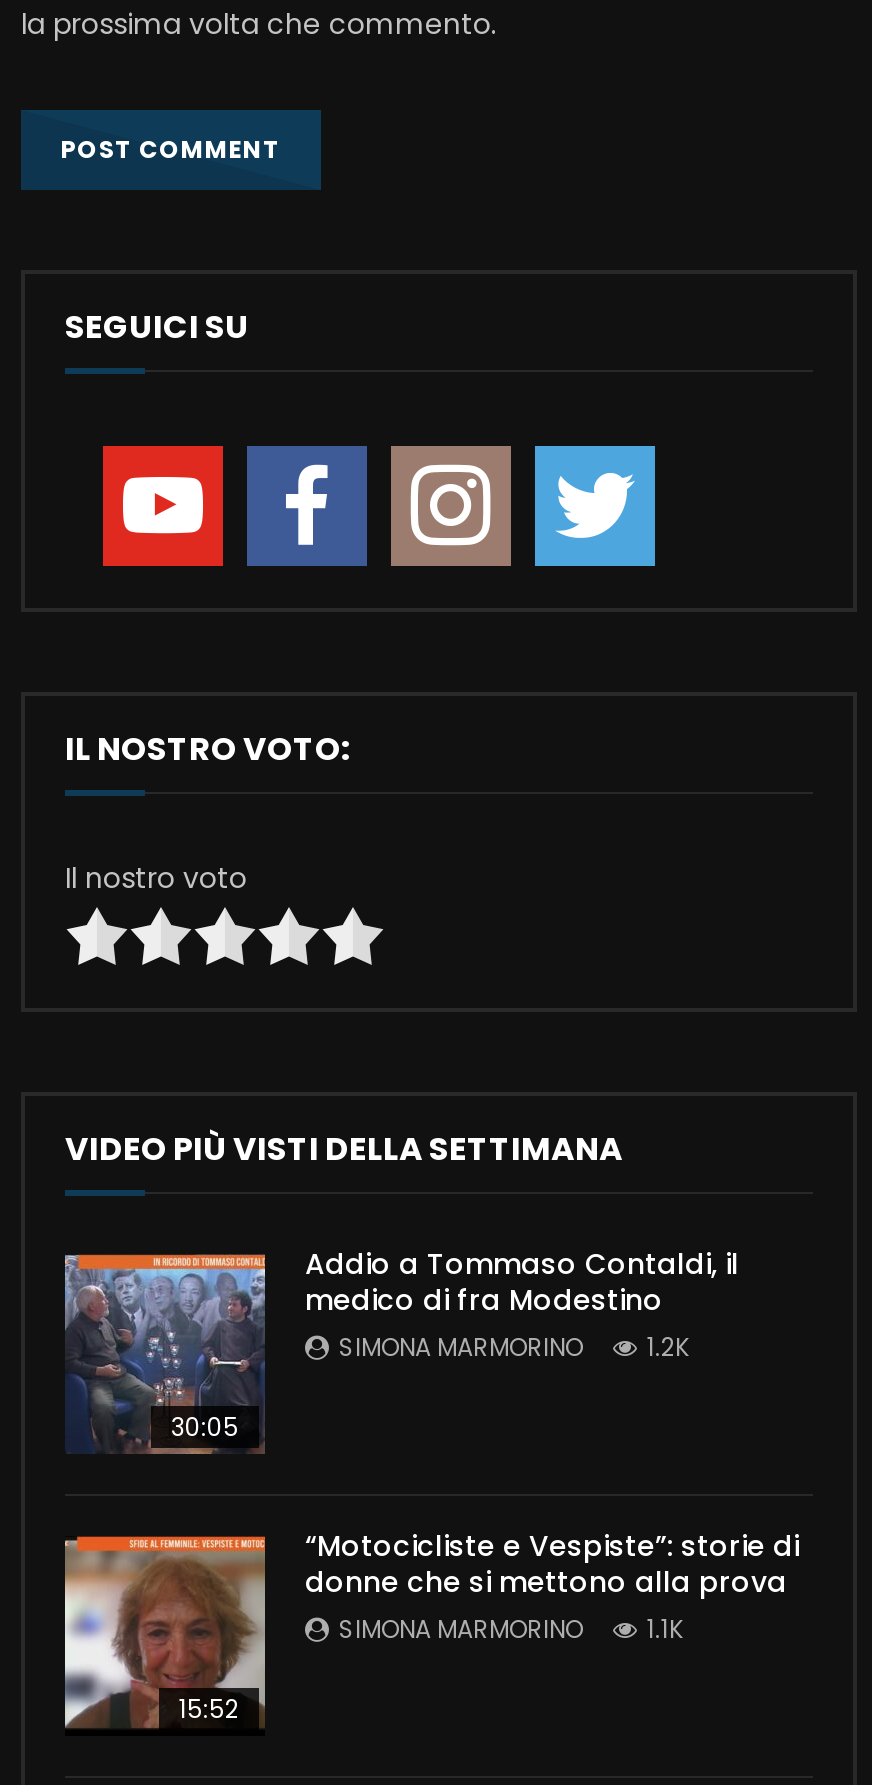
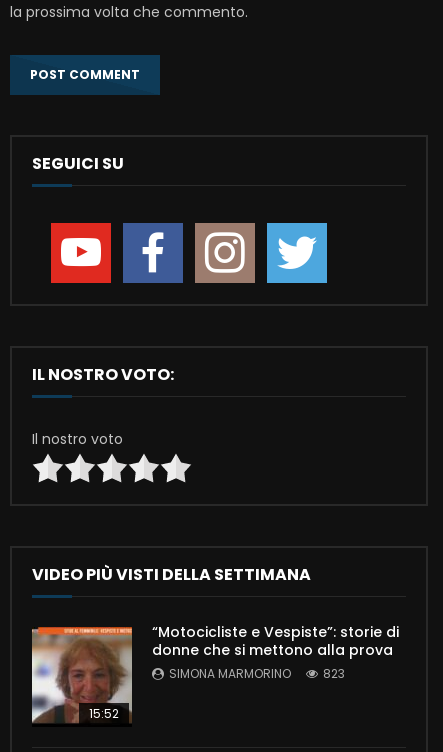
[63,1254,267,1454] [image] | 30:05 -> none
[305,1245,739,1365] Addio a Tommaso Contaldi, il | medico di fra Modestino | SIMONA MARMORINO | 1.2K -> none
[339,1613,683,1647] SIMONA MARMORINO 1.1K -> [169,665,345,682] SIMONA MARMORINO 823

